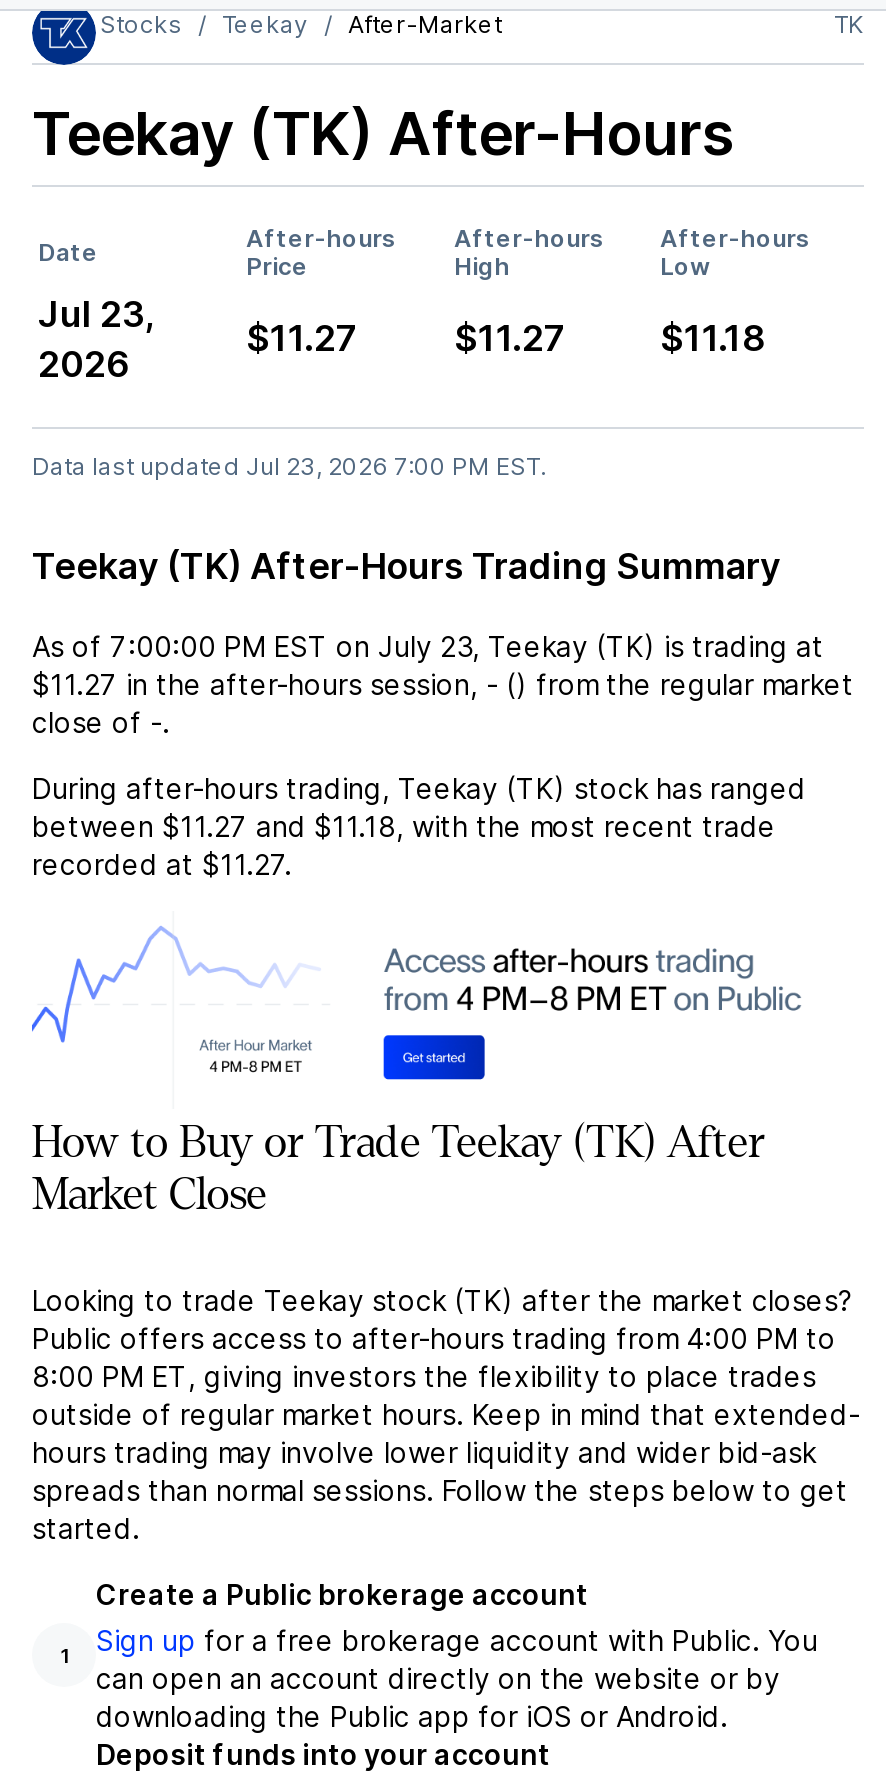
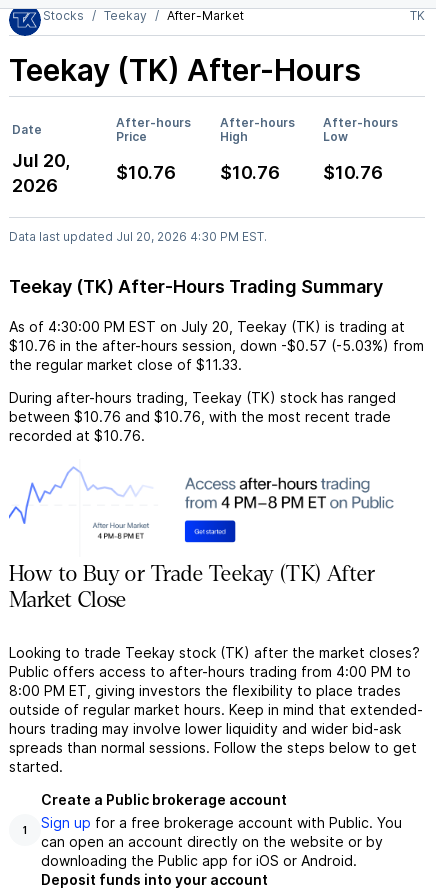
[38,294,154,336] Jul 23, -> [12,150,70,171] Jul 20,
[246,318,358,360] $11.27 -> [116,162,176,183] $10.76
[454,318,566,360] $11.27 -> [220,162,280,183] $10.76
[660,318,766,360] $11.18 -> [323,162,383,183] $10.76
[32,452,546,482] Data last updated Jul 23, 2026 7:00 PM EST. -> [9,229,267,244] Data last updated Jul 20, 2026 4:30 PM EST.
[32,630,854,740] As of 7:00:00 PM EST on July 23, Teekay (TK) is trading at | $11.27 in the after-hours session, - () from the regular market | close of -. -> [9,318,424,373] As of 4:30:00 PM EST on July 20, Teekay (TK) is trading at | $10.76 in the after-hours session, down -$0.57 (-5.03%) from | the regular market close of $11.33.
[32,810,776,844] between $11.27 and $11.18, with the most recent trade -> [9,408,391,425] between $10.76 and $10.76, with the most recent trade
[32,848,292,882] recorded at $11.27. -> [9,427,145,444] recorded at $10.76.

